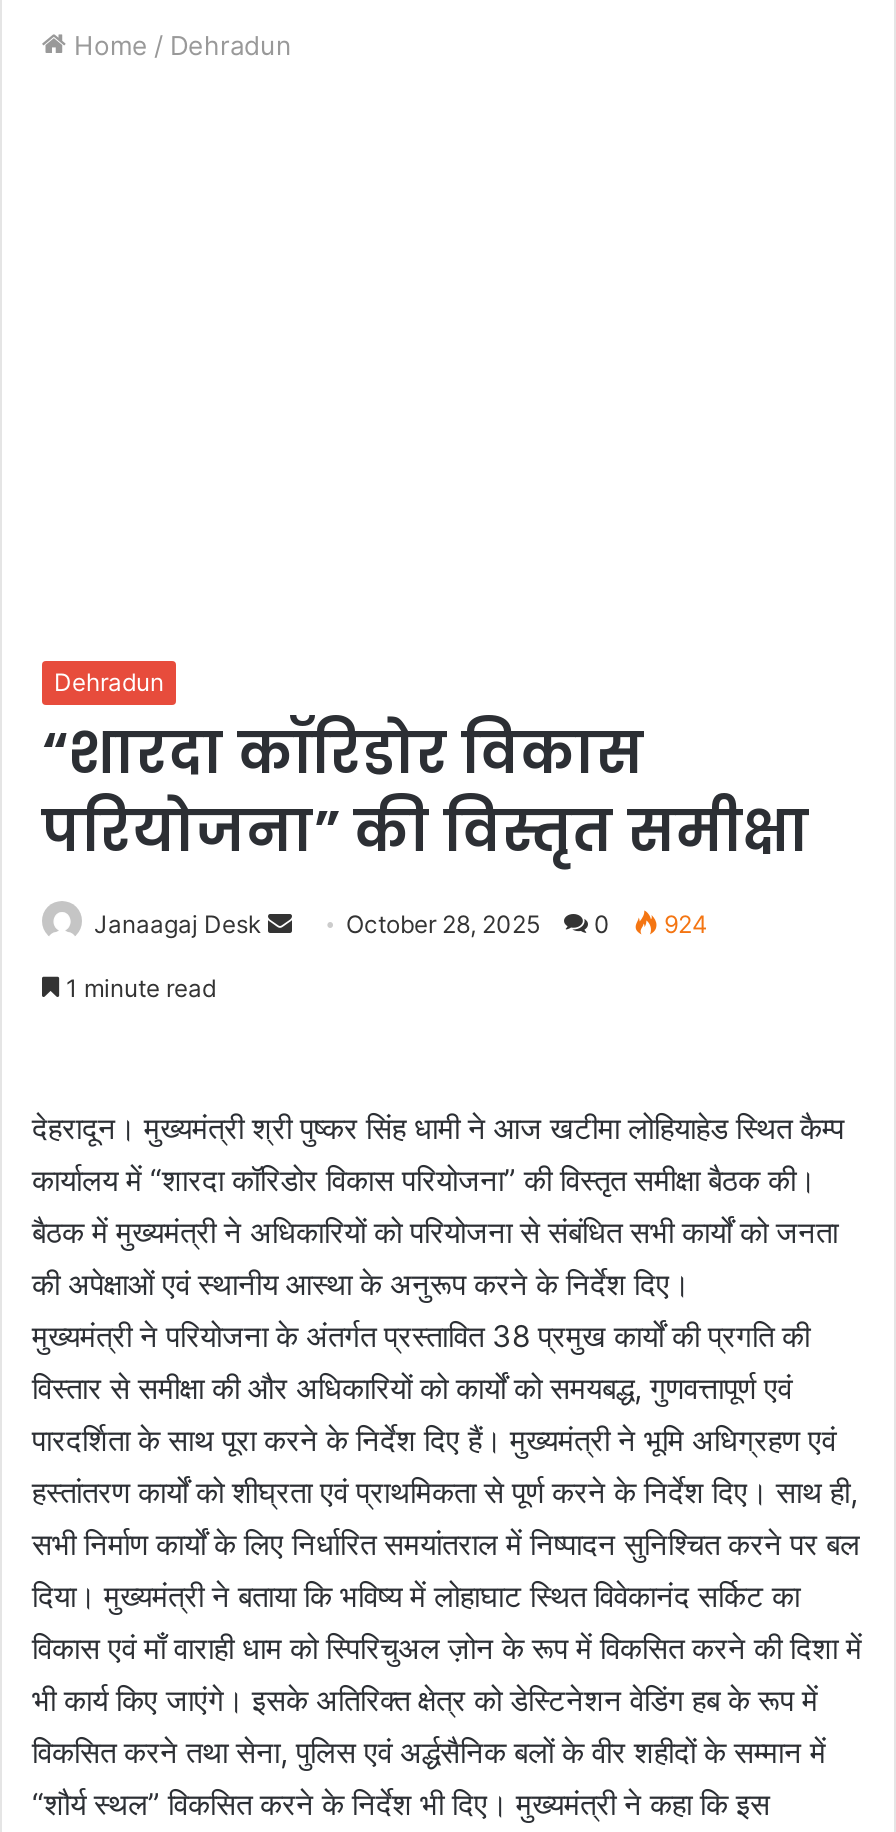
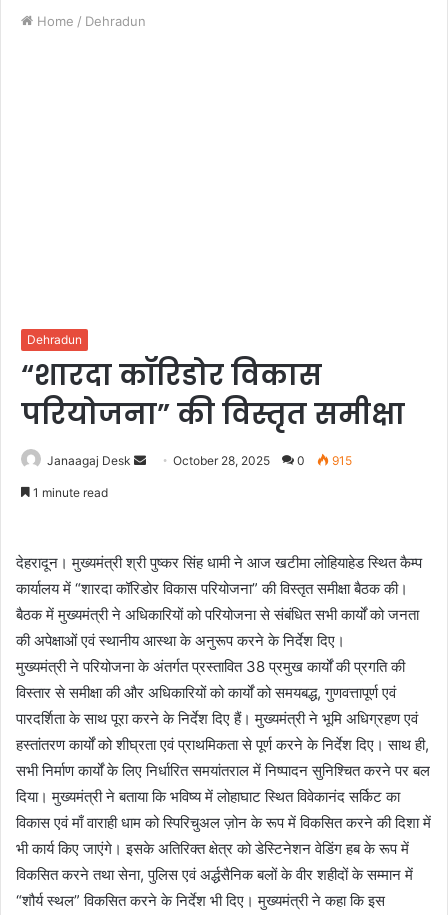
[658,909,708,939] 924 -> [329,453,352,468] 915

